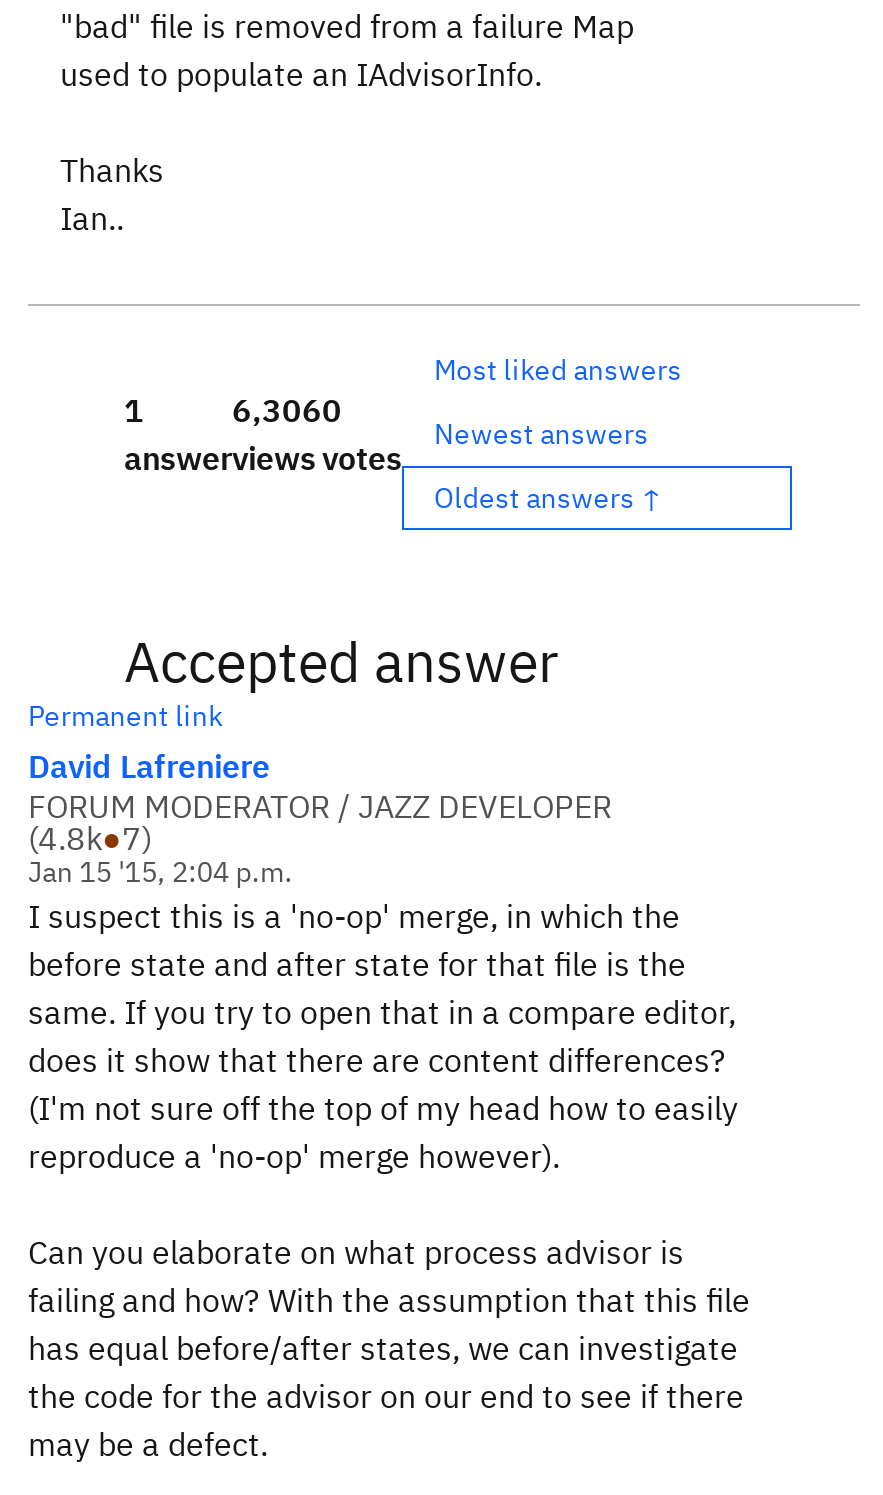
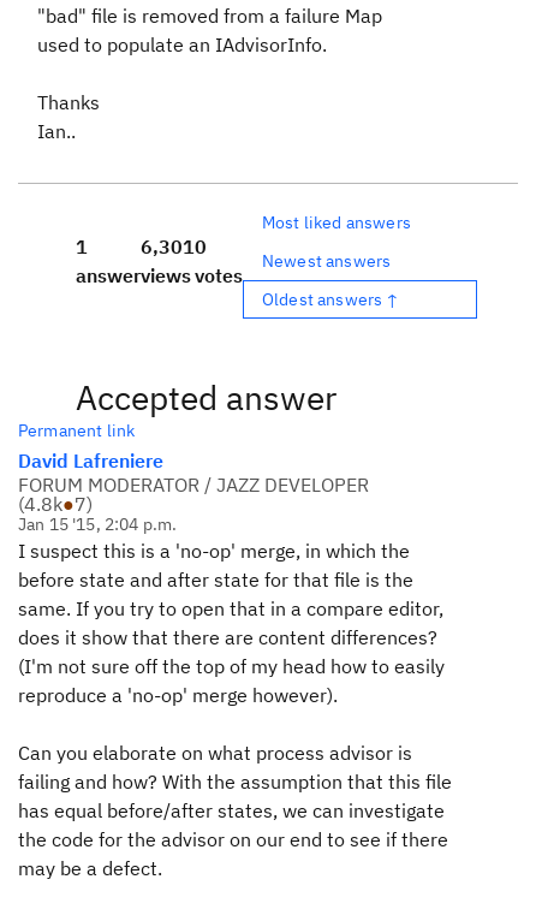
[232,390,342,430] 6,306 0 -> [141,234,207,259] 6,301 0

